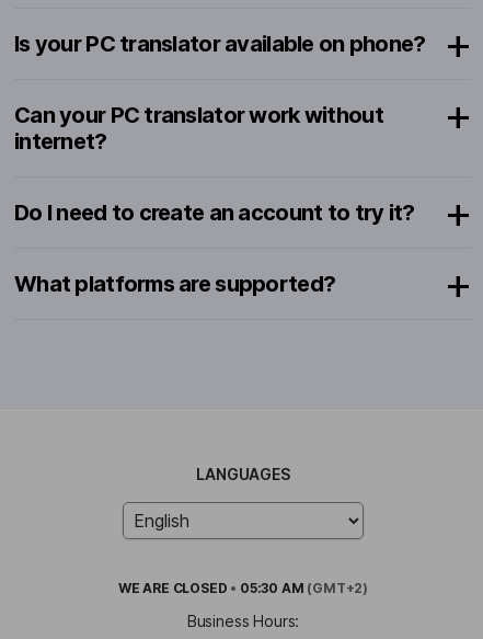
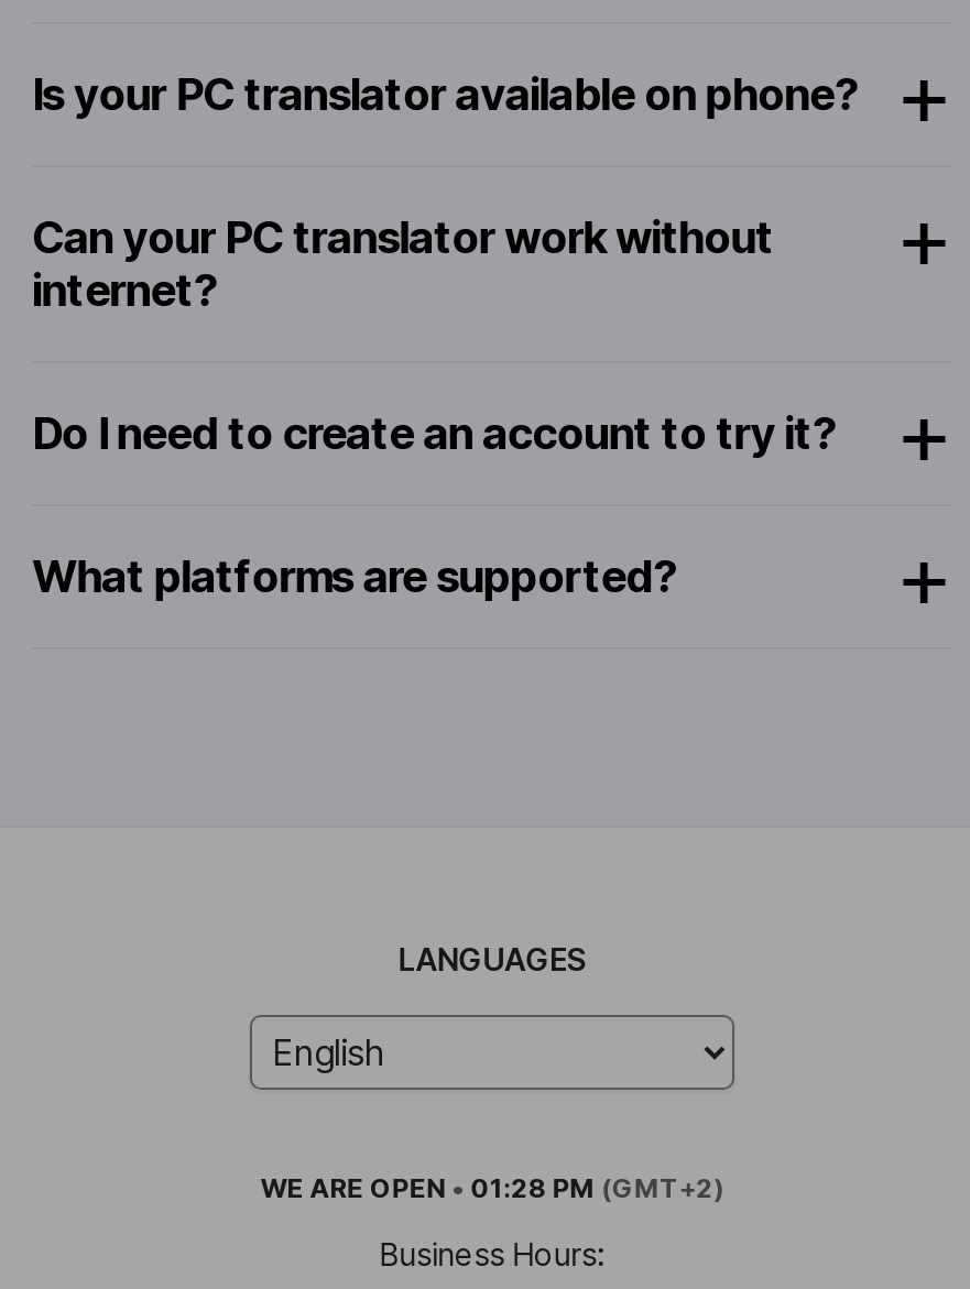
[118,579,368,596] WE ARE CLOSED • 05:30 AM (GMT+2) -> [260,1170,724,1203] WE ARE OPEN • 01:28 PM (GMT+2)

